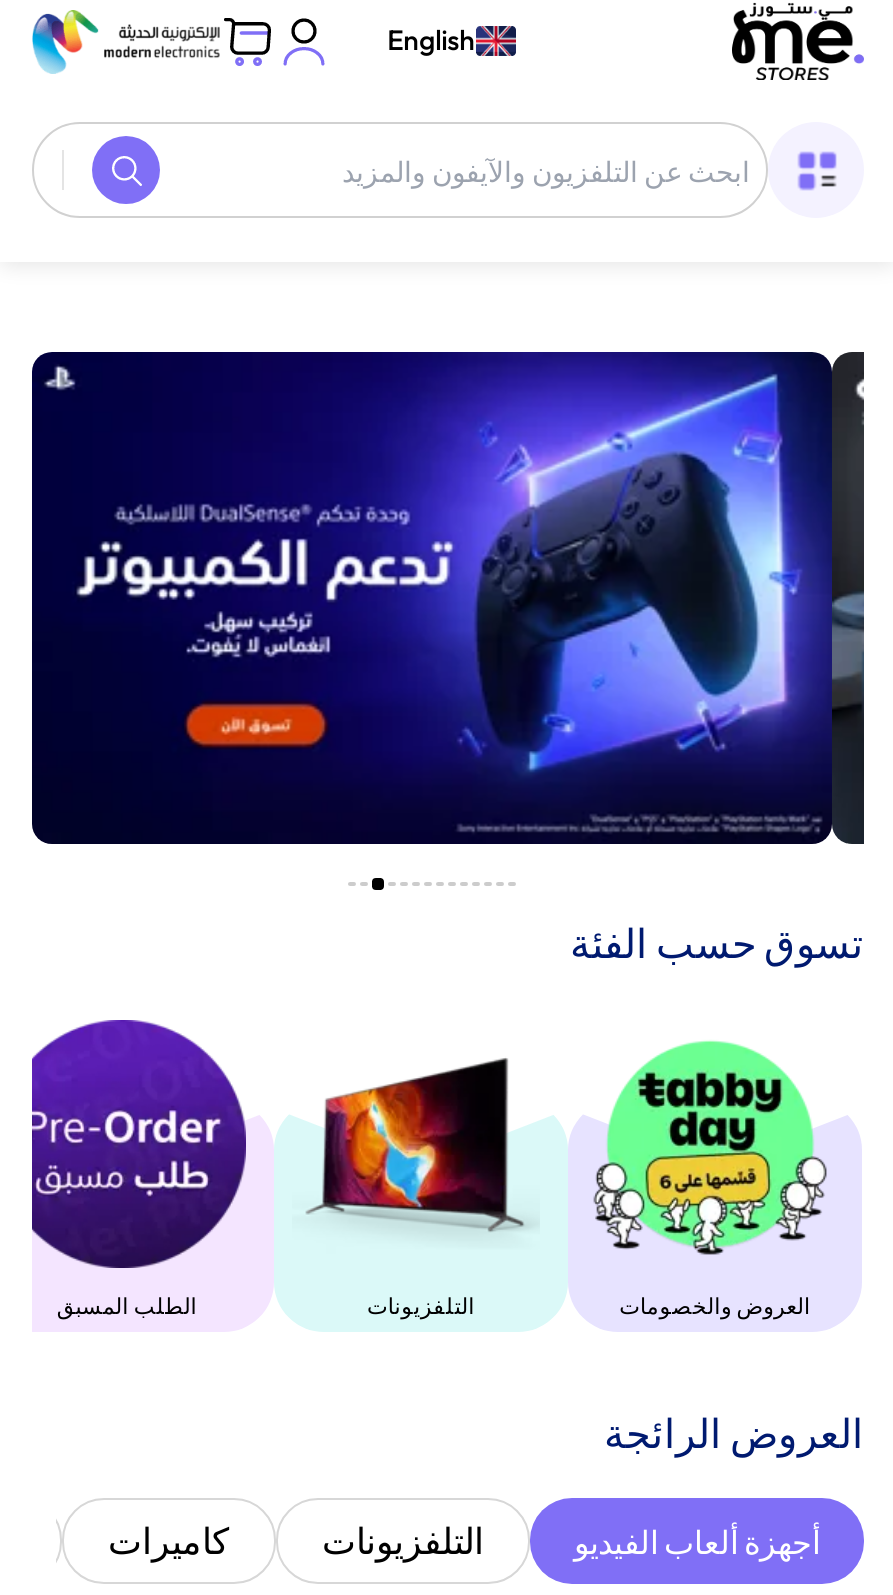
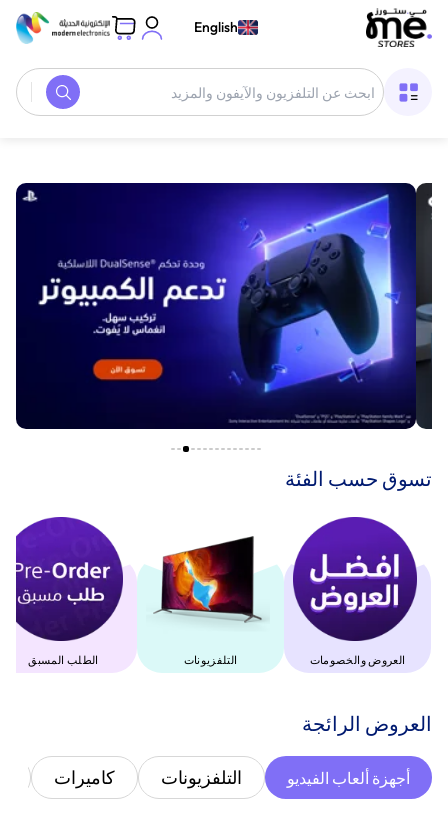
[586,1020,834,1268] [image] -> [292,516,418,642] [image]

